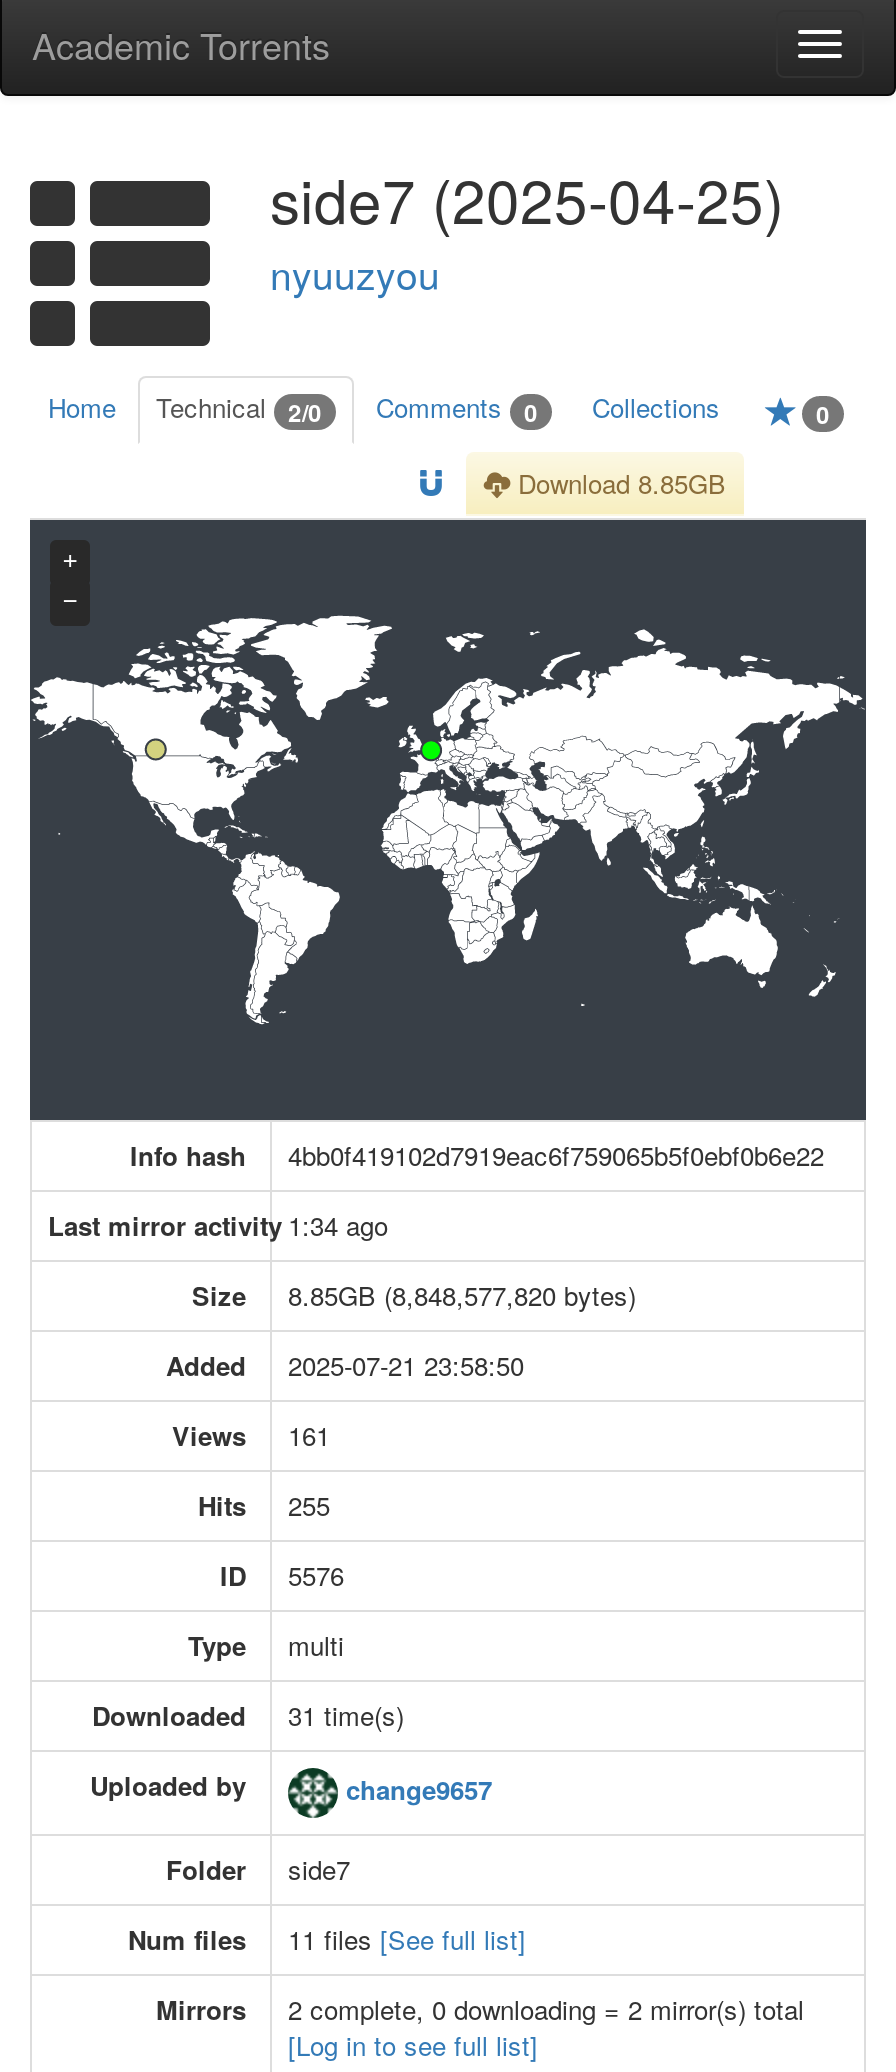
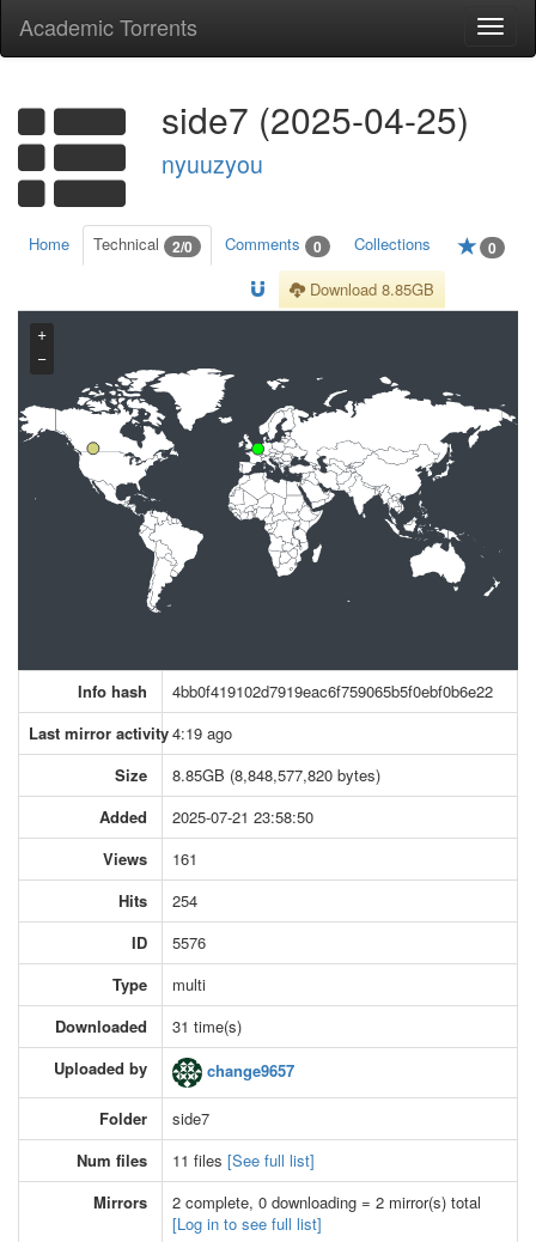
[48,1205,388,1243] Last mirror activity 1:34 ago -> [29,721,232,744] Last mirror activity 4:19 ago
[198,1485,330,1523] Hits 255 -> [118,889,197,911] Hits 254

